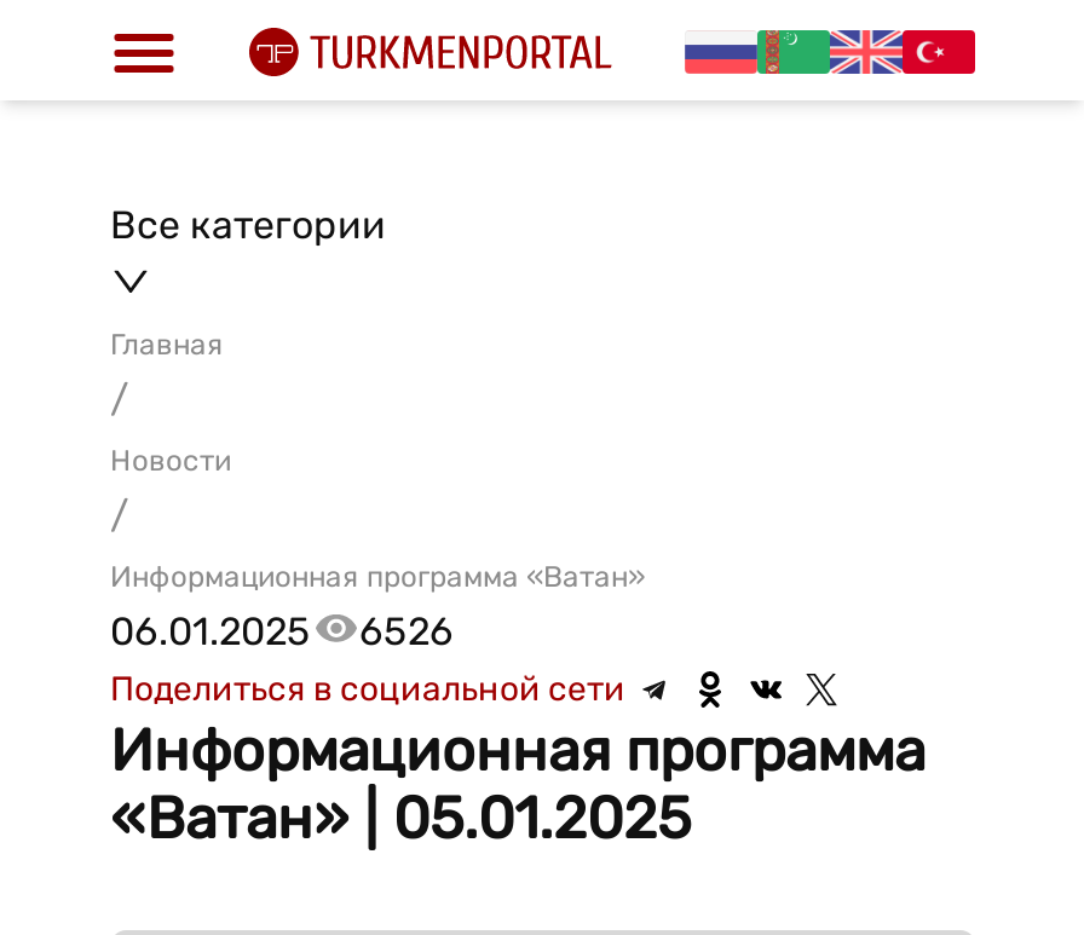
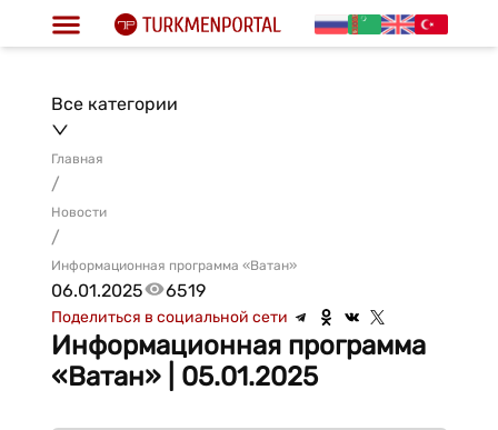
[110,608,454,654] 06.01.2025 6526 -> [51,280,205,301] 06.01.2025 6519

